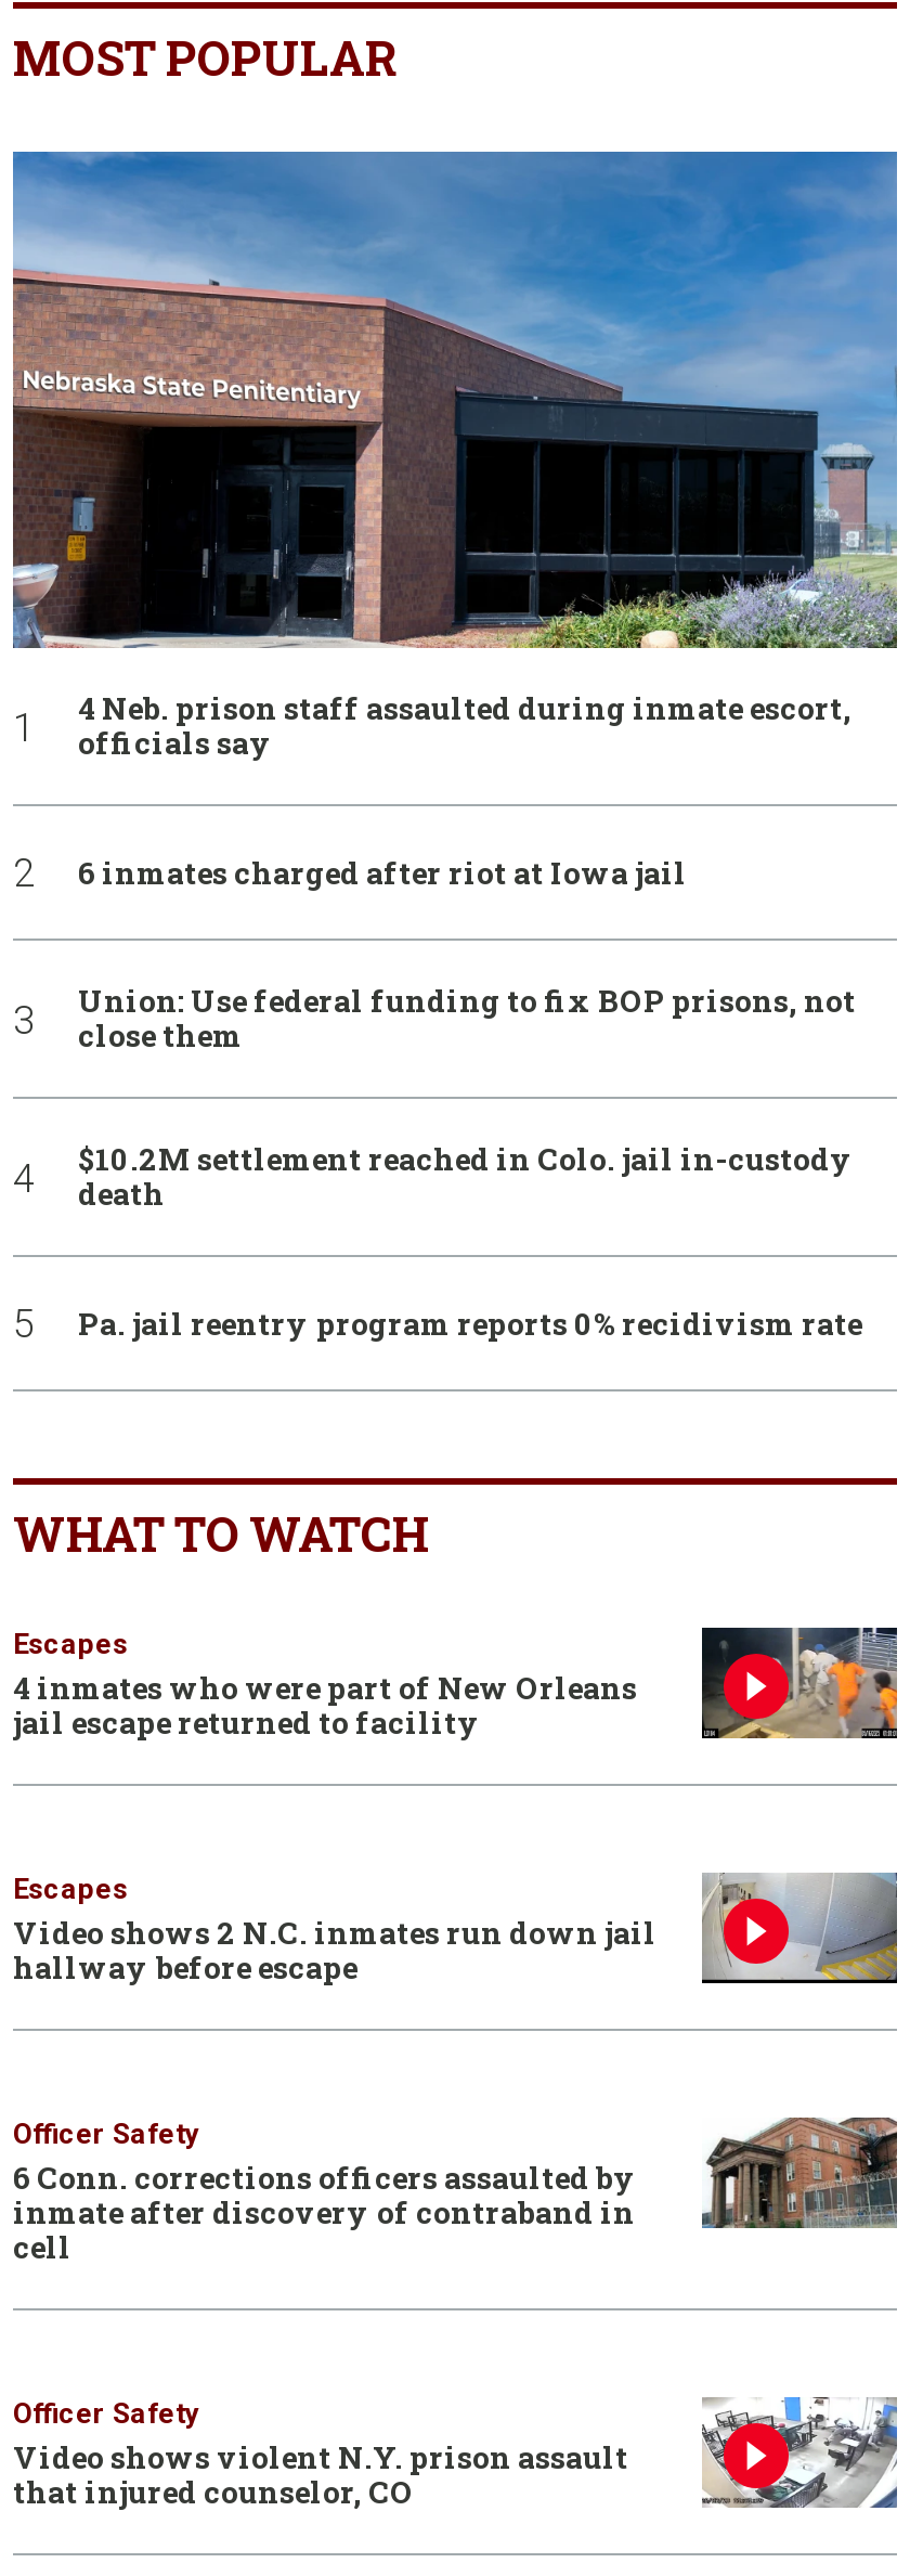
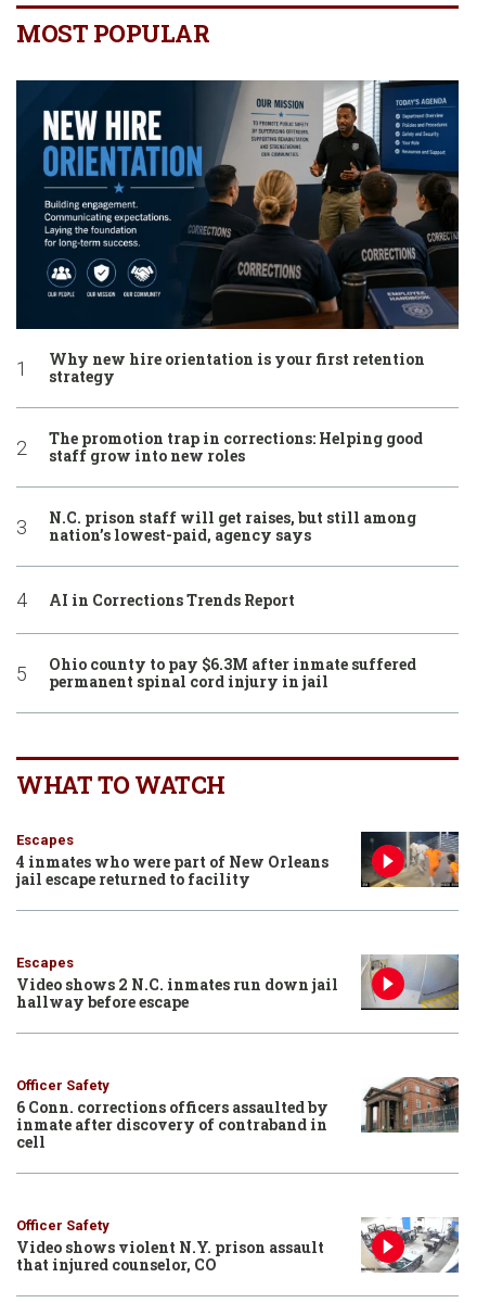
[11,150,899,763] [image] | 4 Neb. prison staff assaulted during inmate escort, | officials say -> [15,79,460,387] [image] | Why new hire orientation is your first retention | strategy
[78,851,687,892] 6 inmates charged after riot at Iowa jail -> [49,428,423,466] The promotion trap in corrections: Helping good | staff grow into new roles
[78,980,856,1056] Union: Use federal funding to fix BOP prisons, not | close them -> [49,508,416,546] N.C. prison staff will get raises, but still among | nation’s lowest-paid, agency says
[78,1138,854,1214] $10.2M settlement reached in Colo. jail in-custody | death -> [49,589,295,610] AI in Corrections Trends Report
[78,1302,862,1343] Pa. jail reentry program reports 0% recidivism rate -> [49,654,416,692] Ohio county to pay $6.3M after inmate suffered | permanent spinal cord injury in jail

